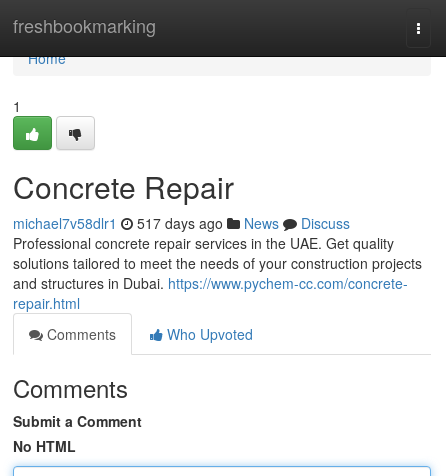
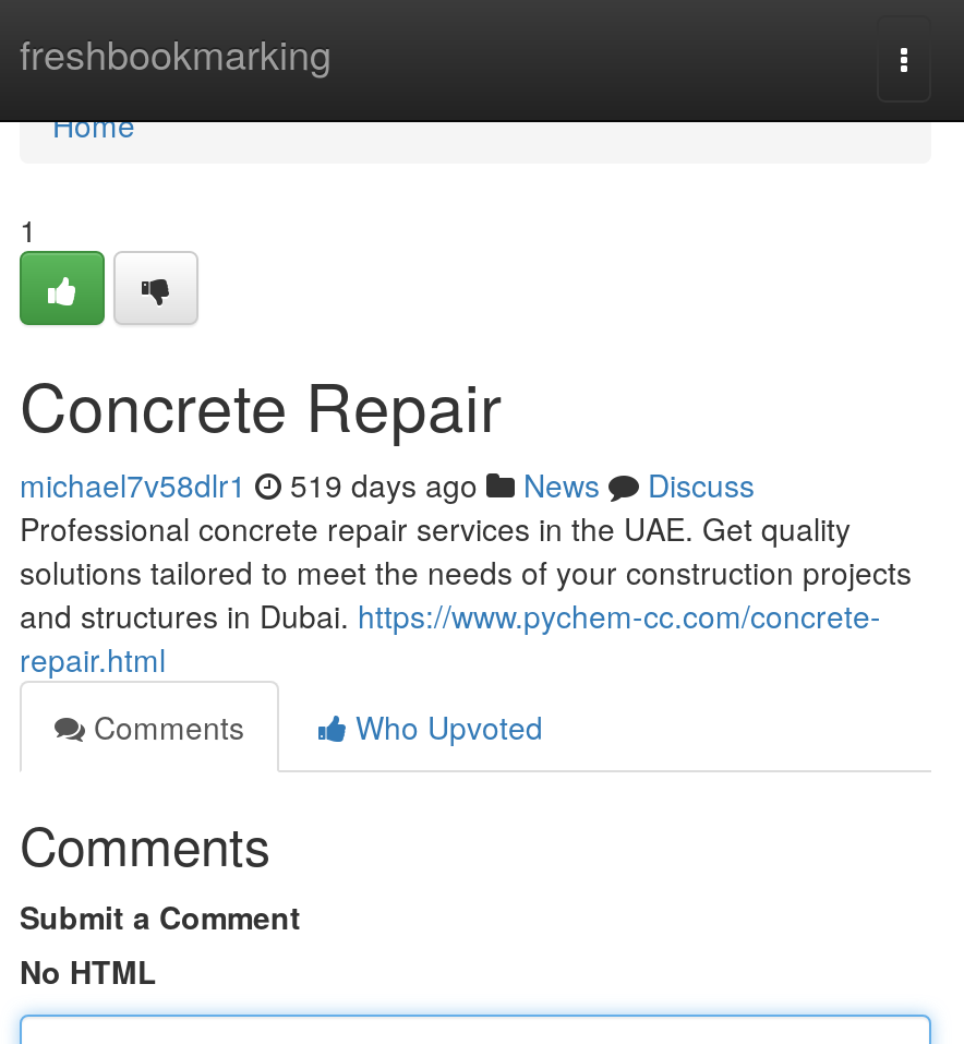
[13,213,350,233] michael7v58dlr1 517 days ago News Discuss -> [20,463,755,506] michael7v58dlr1 519 days ago News Discuss

